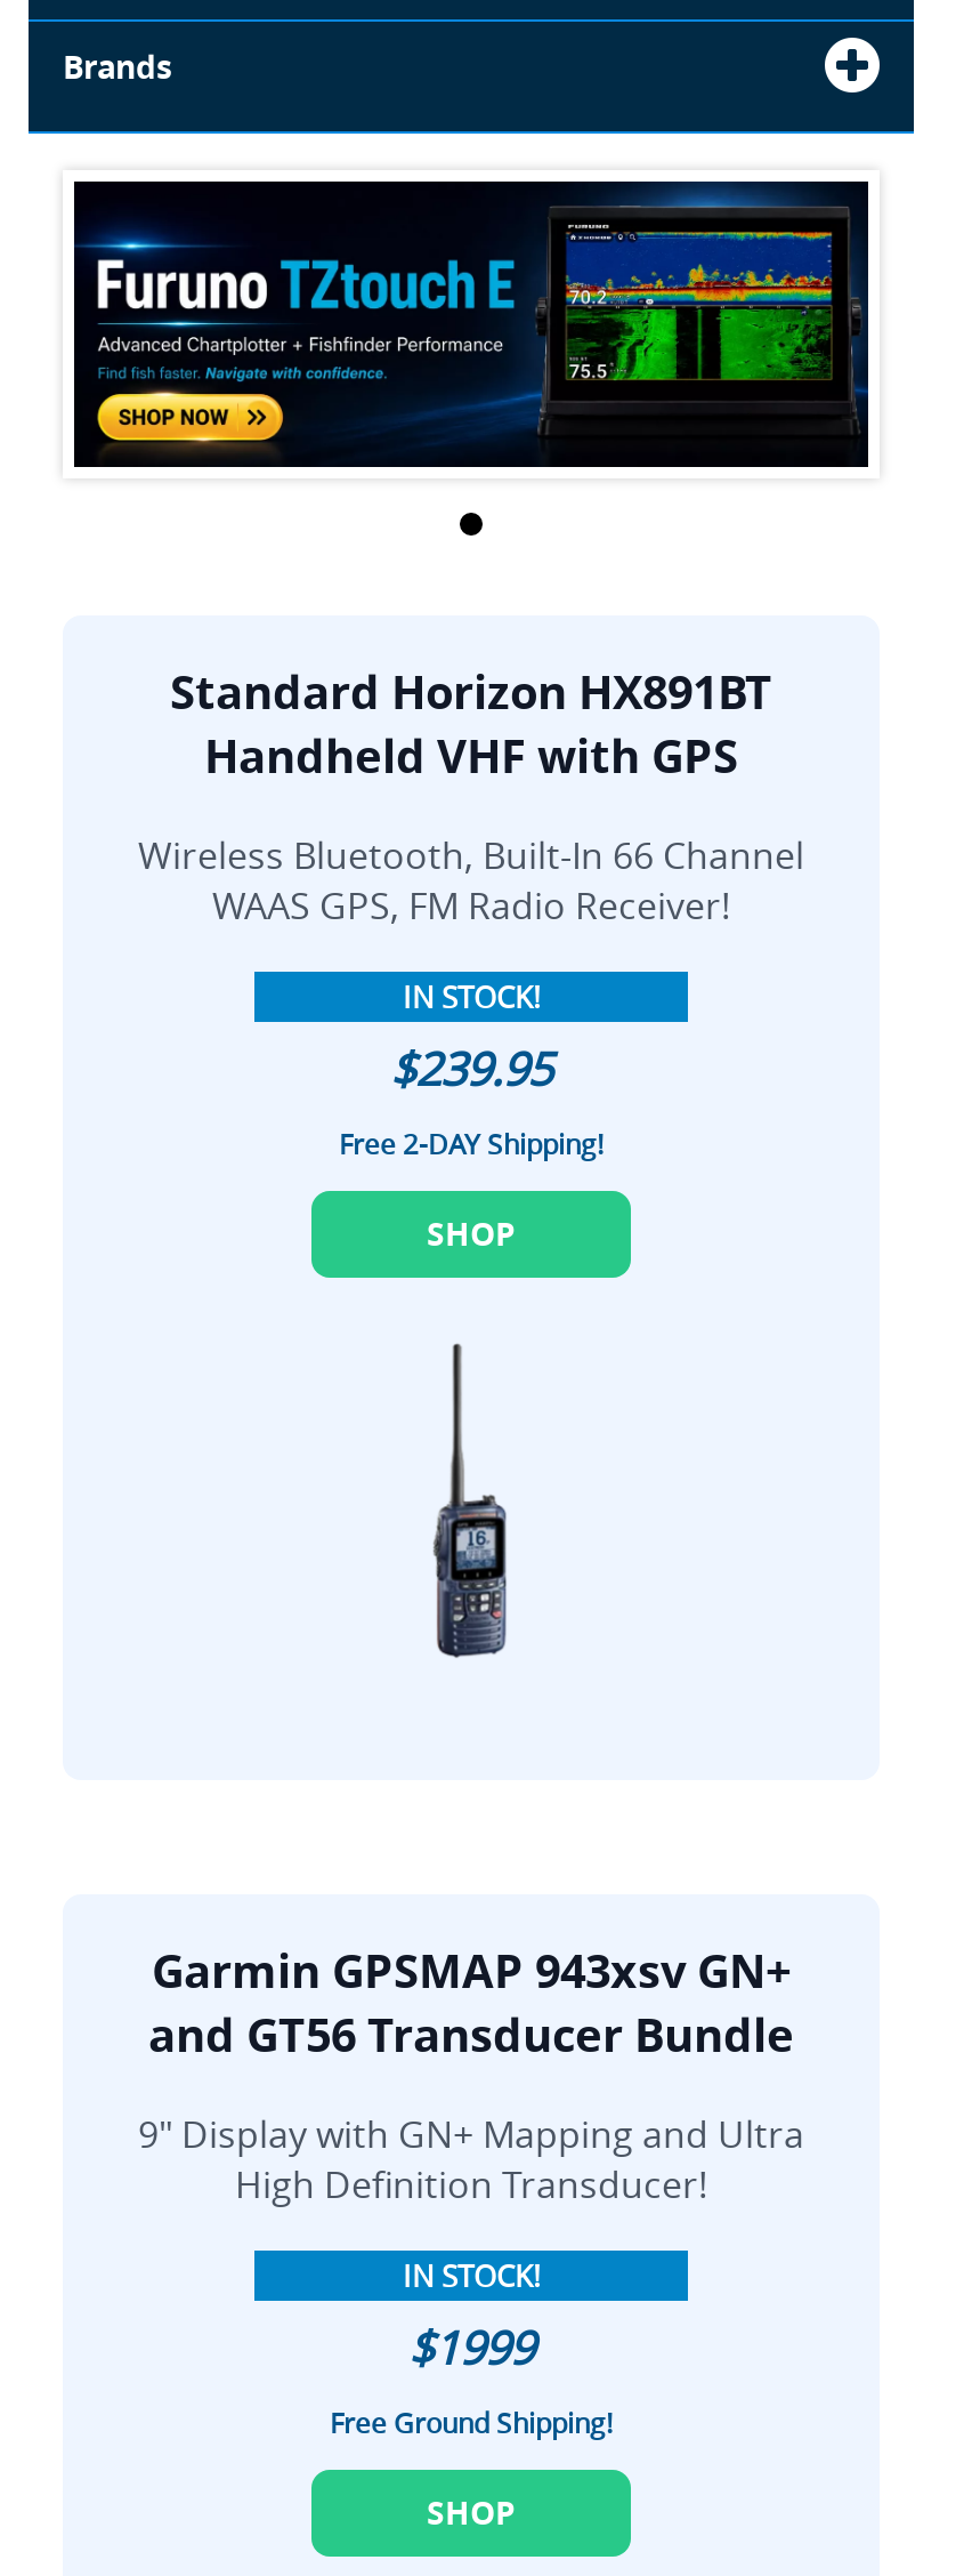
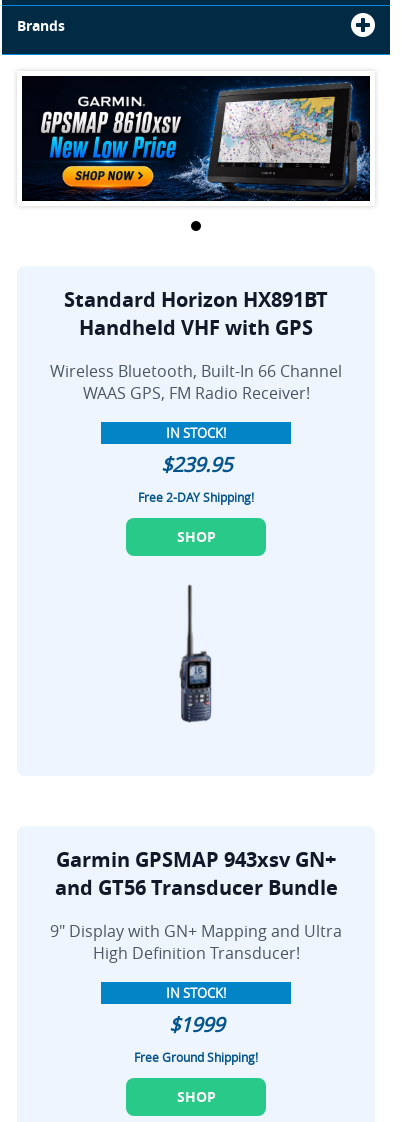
[76,182,868,467] [image] -> [24,76,370,201] [image]

